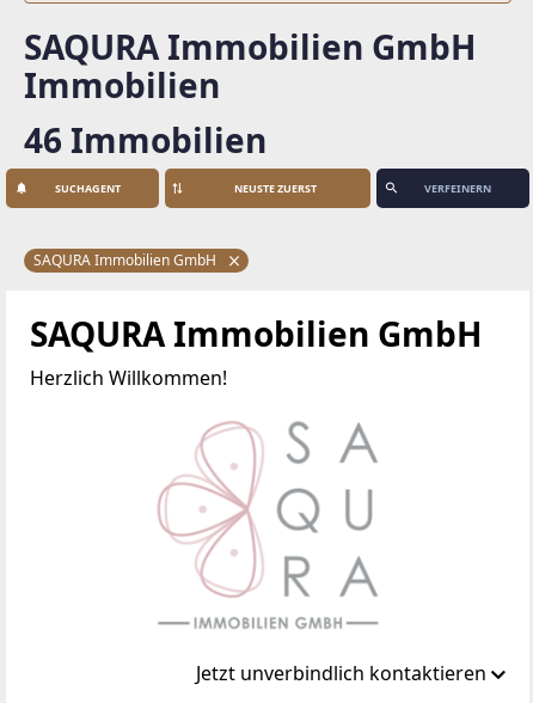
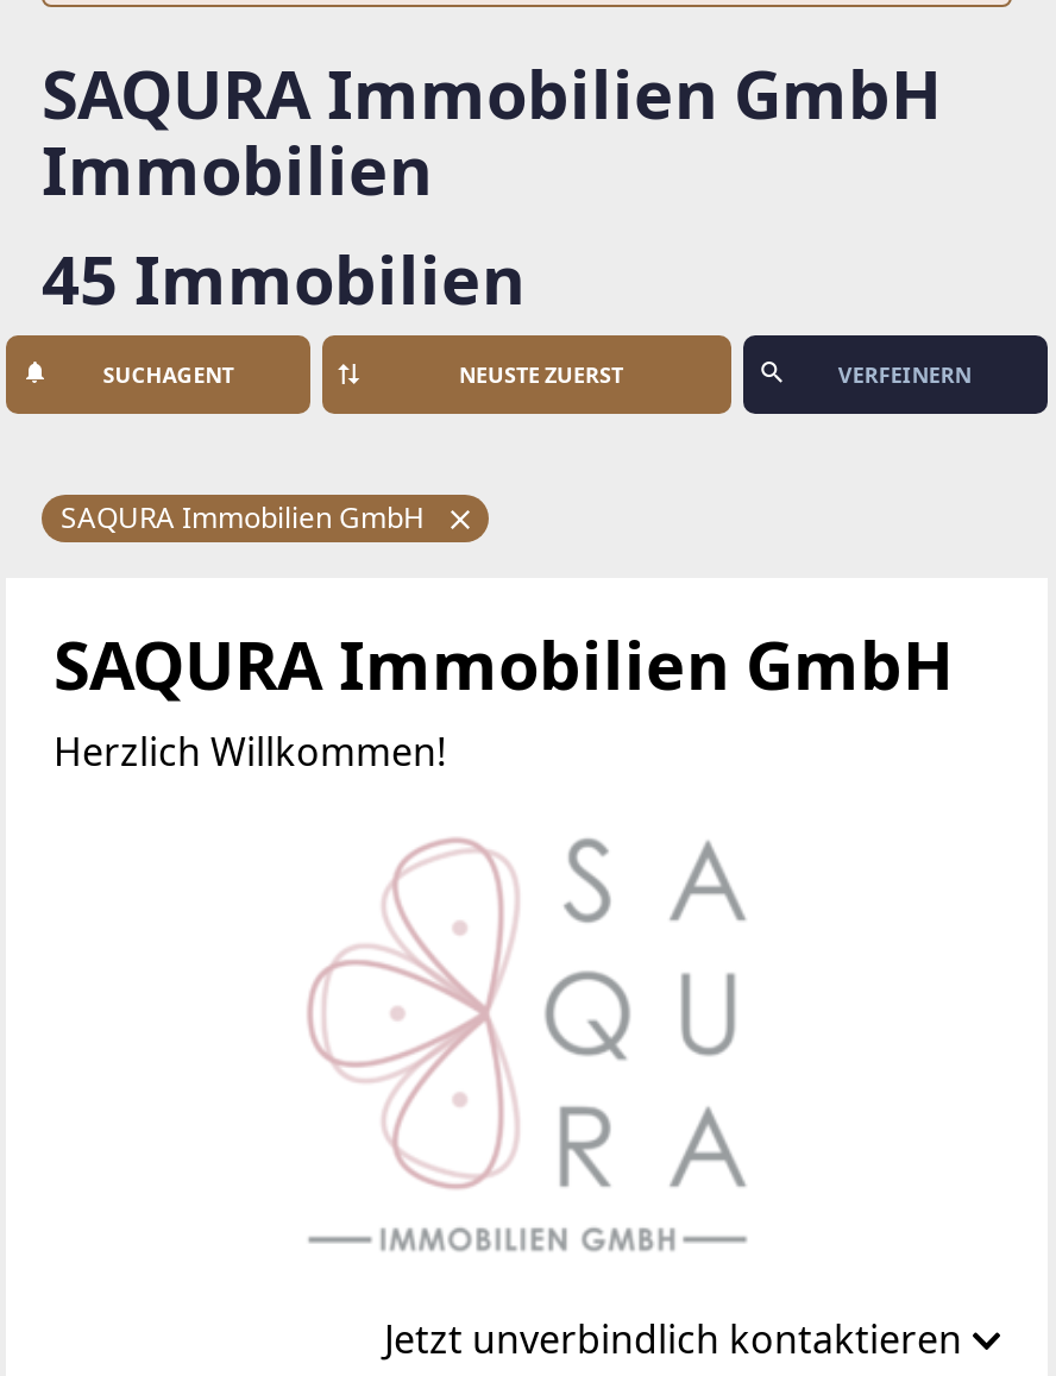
[24,117,266,162] 46 Immobilien -> [42,232,524,322] 45 Immobilien

